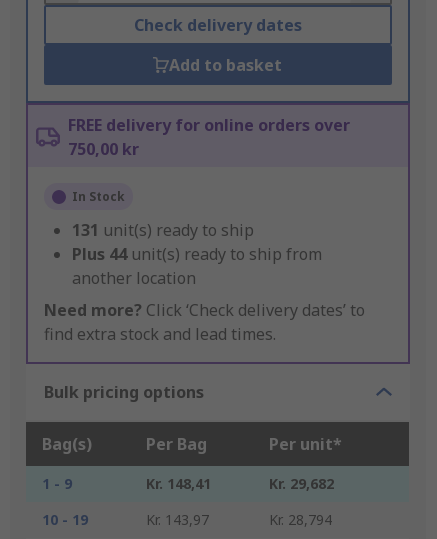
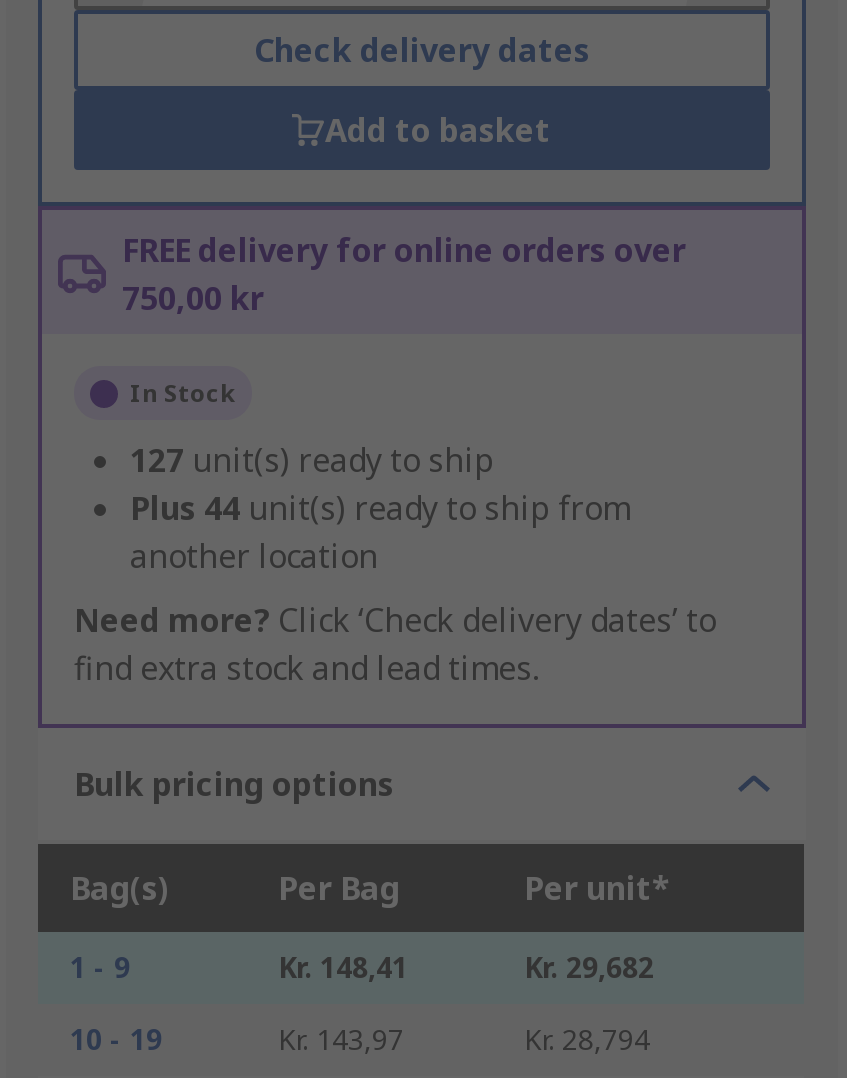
[72,219,254,241] 131 unit(s) ready to ship -> [130,439,494,483] 127 unit(s) ready to ship

